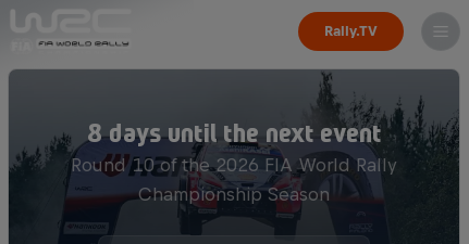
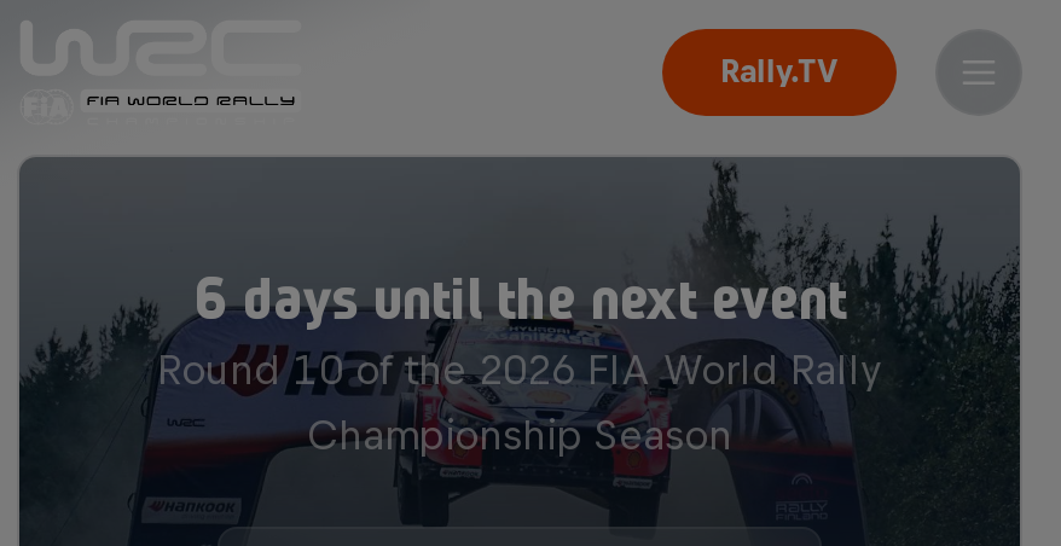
[87,123,381,147] 8 days until the next event -> [193,275,846,331] 6 days until the next event

